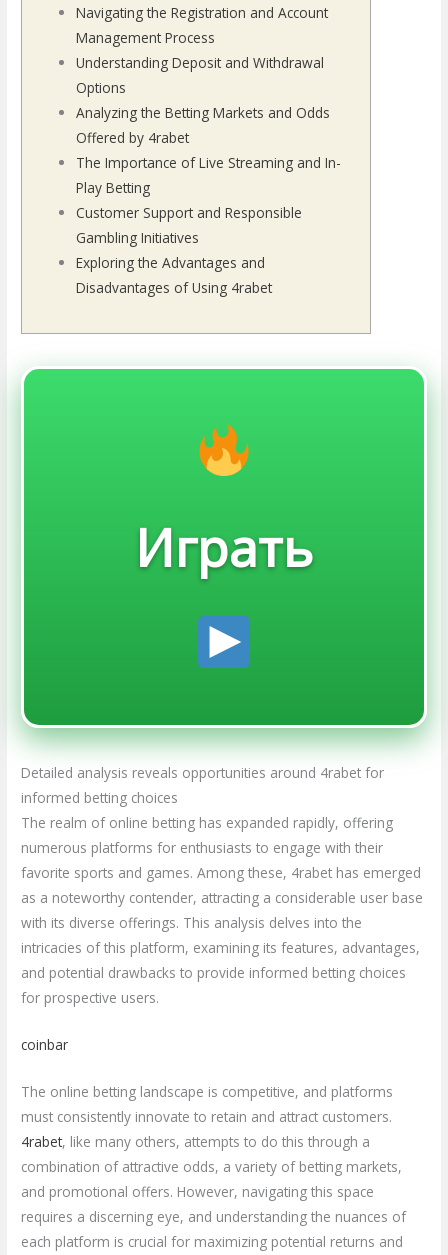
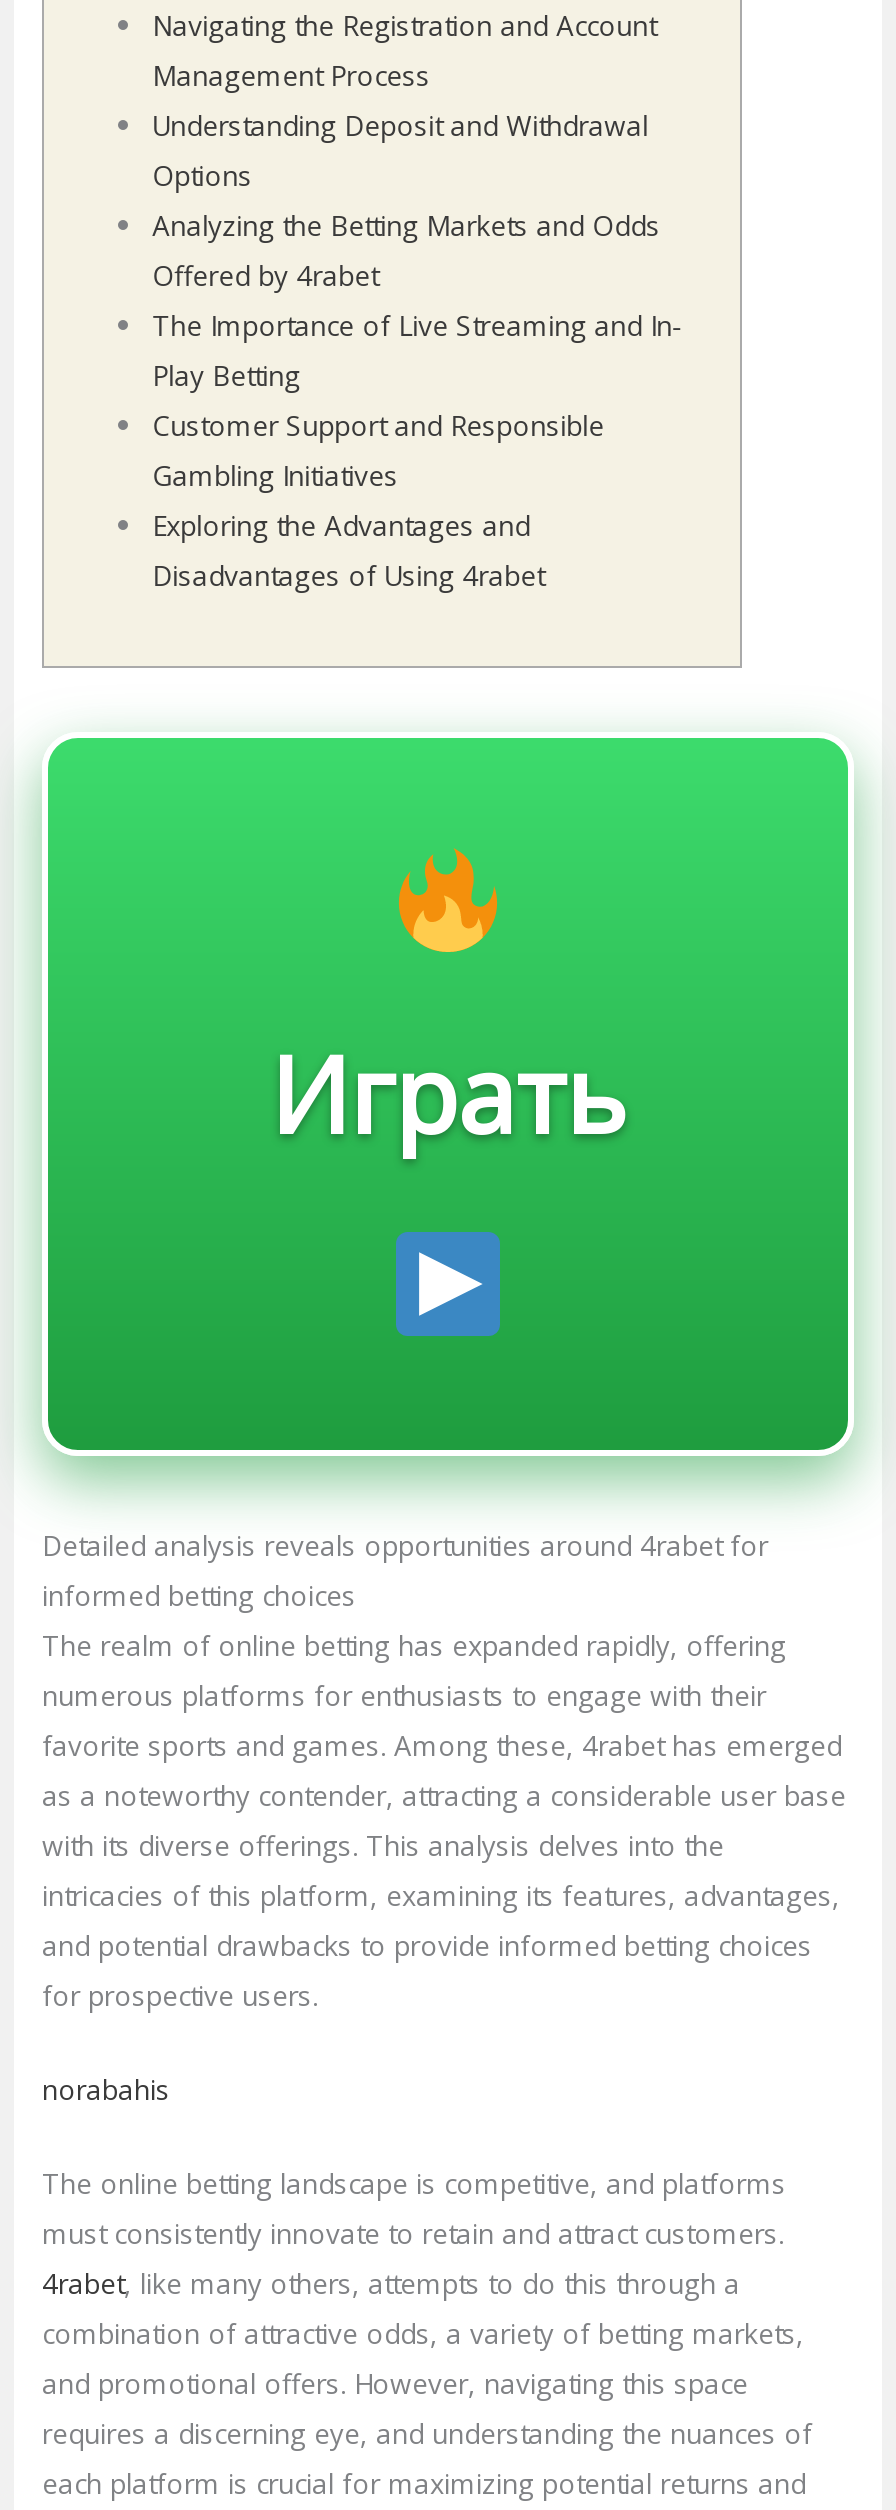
[21,1035,68,1054] coinbar -> [42,2070,170,2108] norabahis

